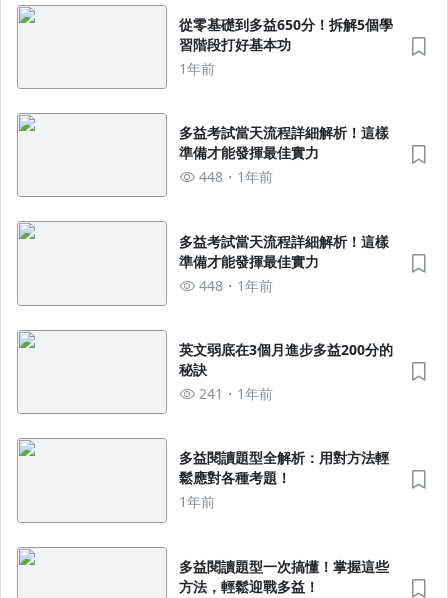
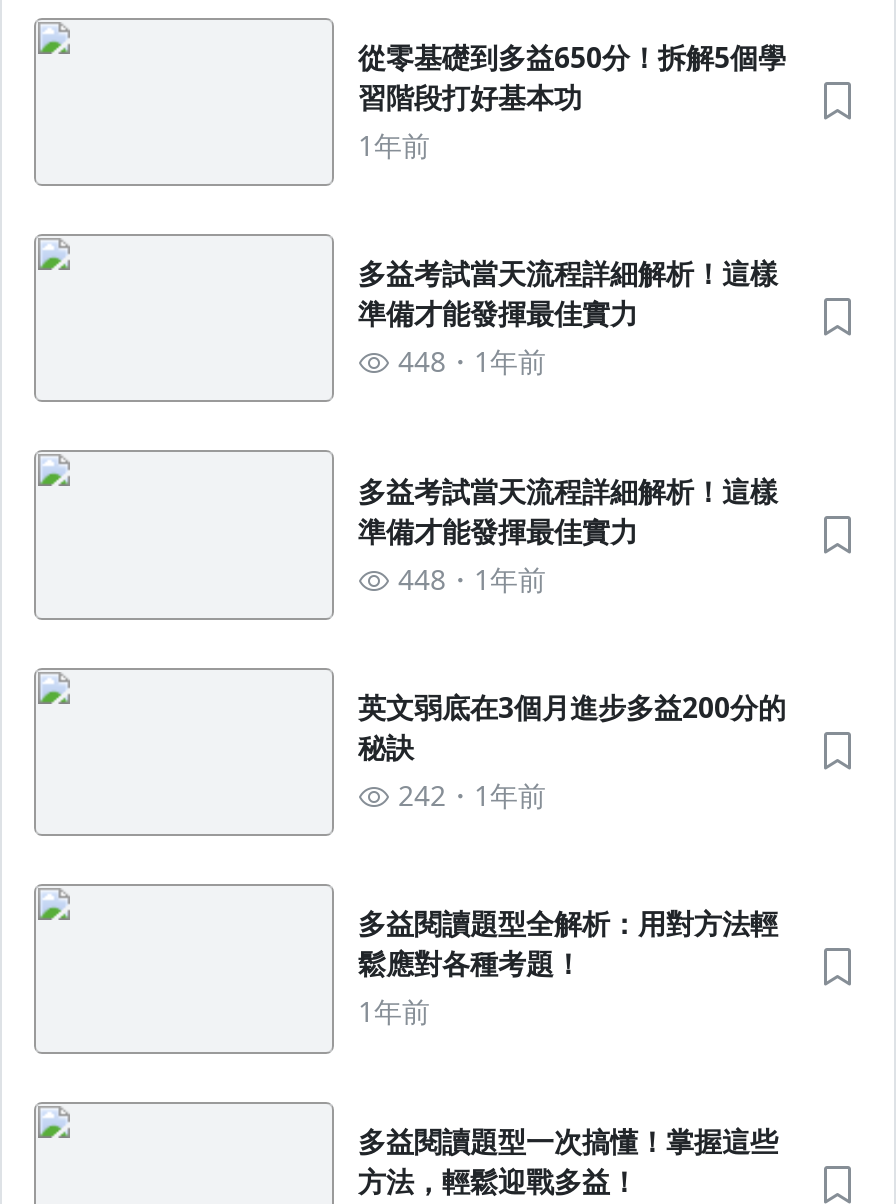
[199,384,273,403] 241 1年前 -> [398,776,546,814] 242 1年前

